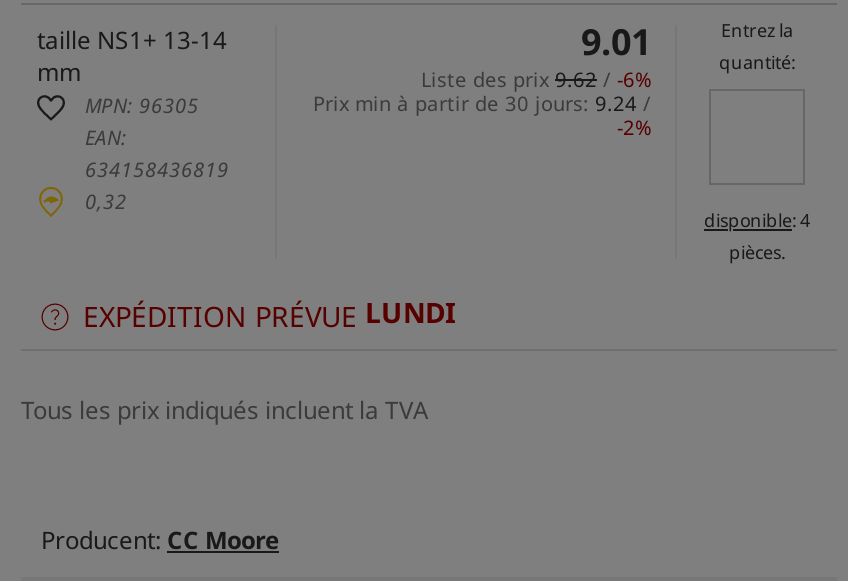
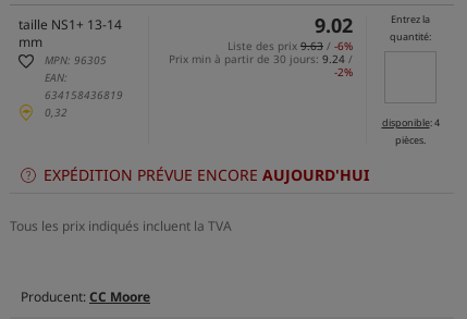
[581,18,651,66] 9.01 -> [315,13,353,39] 9.02
[421,66,651,94] Liste des prix 9.62 / -6% -> [228,39,353,54] Liste des prix 9.63 / -6%
[83,294,455,334] EXPÉDITION PRÉVUE LUNDI -> [44,164,369,185] EXPÉDITION PRÉVUE ENCORE AUJOURD'HUI

